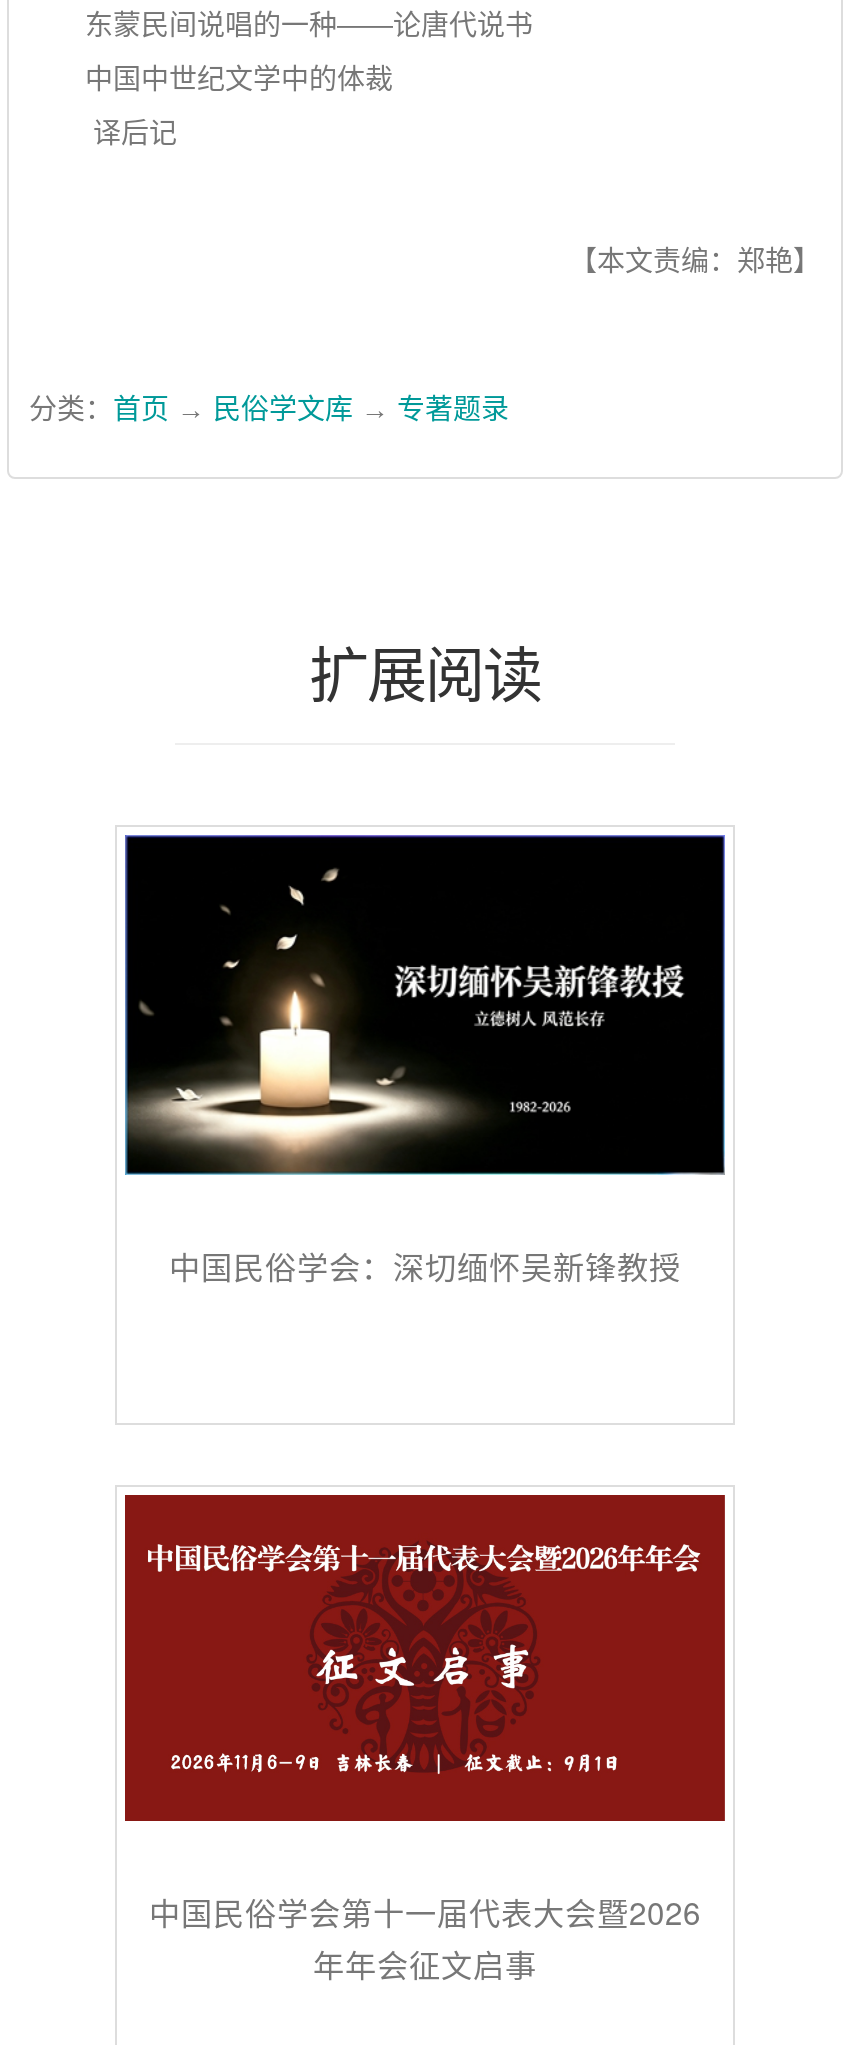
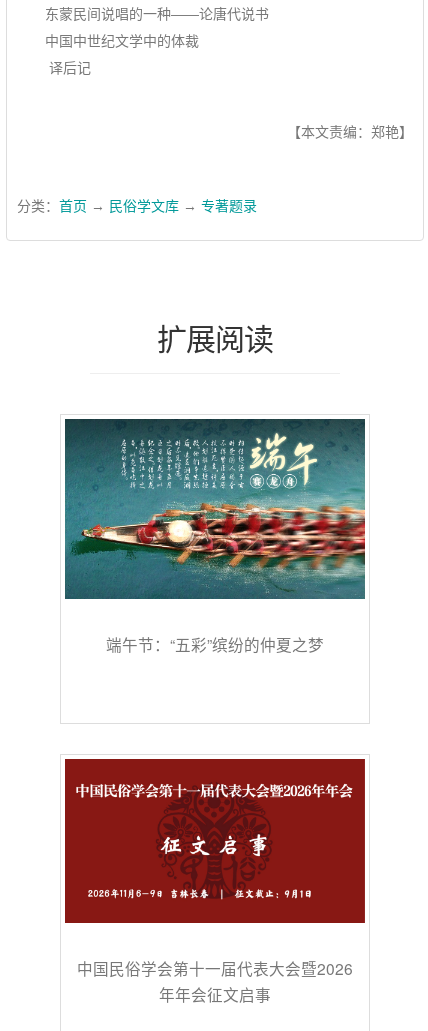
[125,835,727,1287] [image] | 中国民俗学会：深切缅怀吴新锋教授 -> [65,419,366,655] [image] | 端午节：“五彩”缤纷的仲夏之梦

